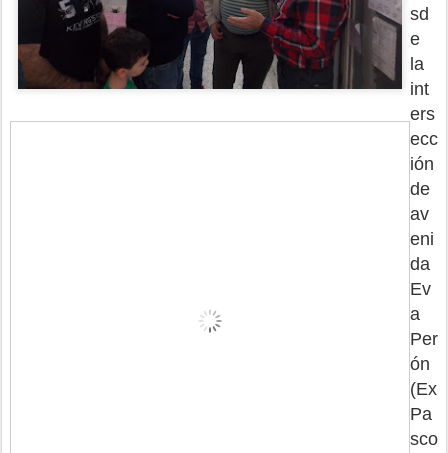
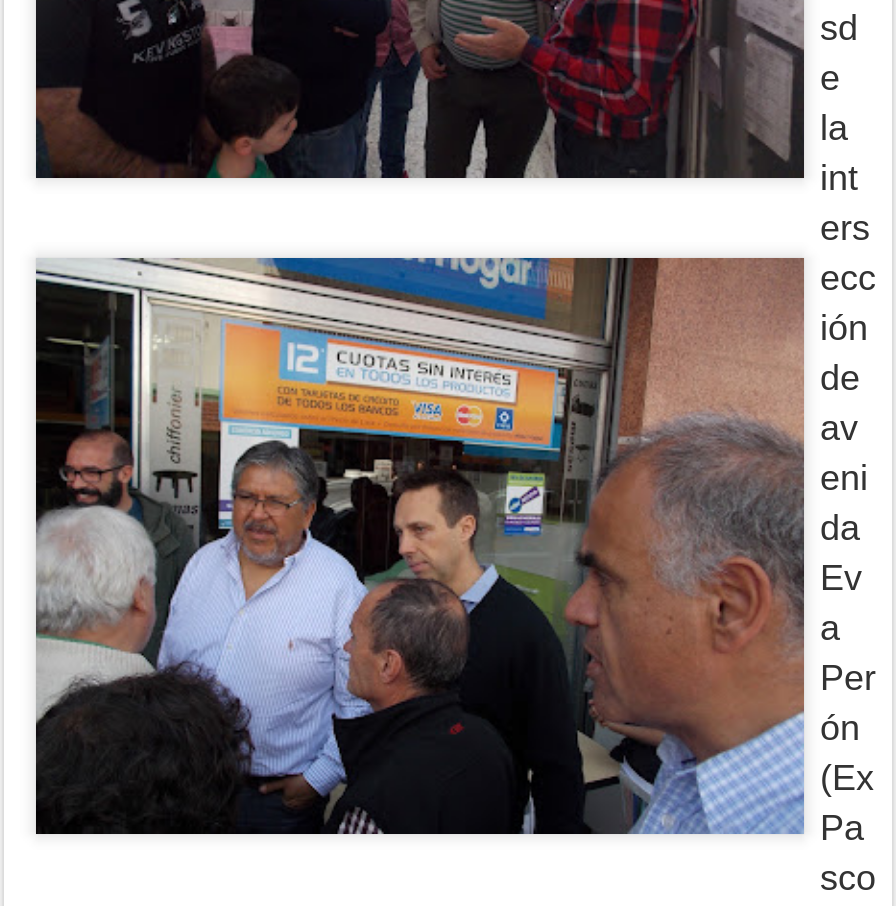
none -> [34,256,806,836] [image]

